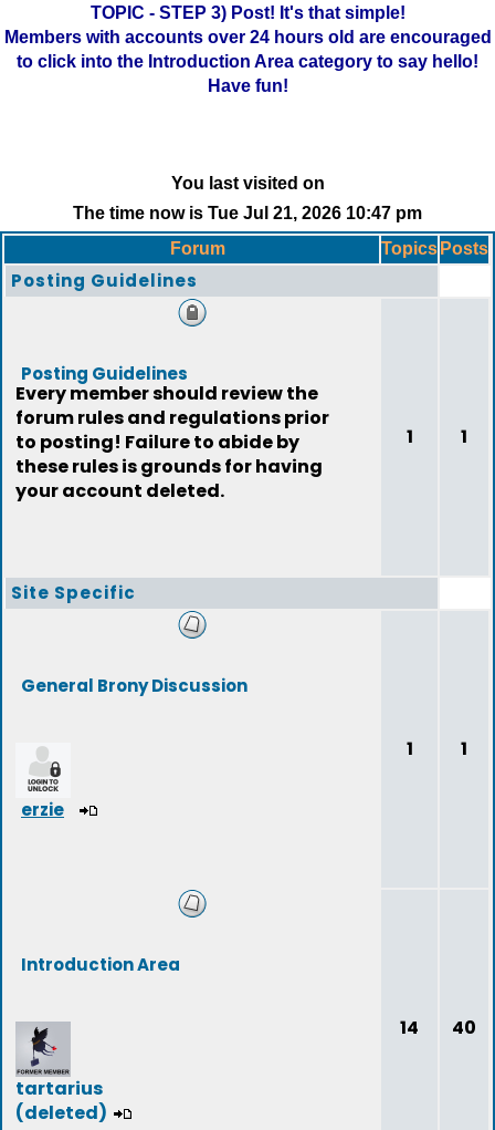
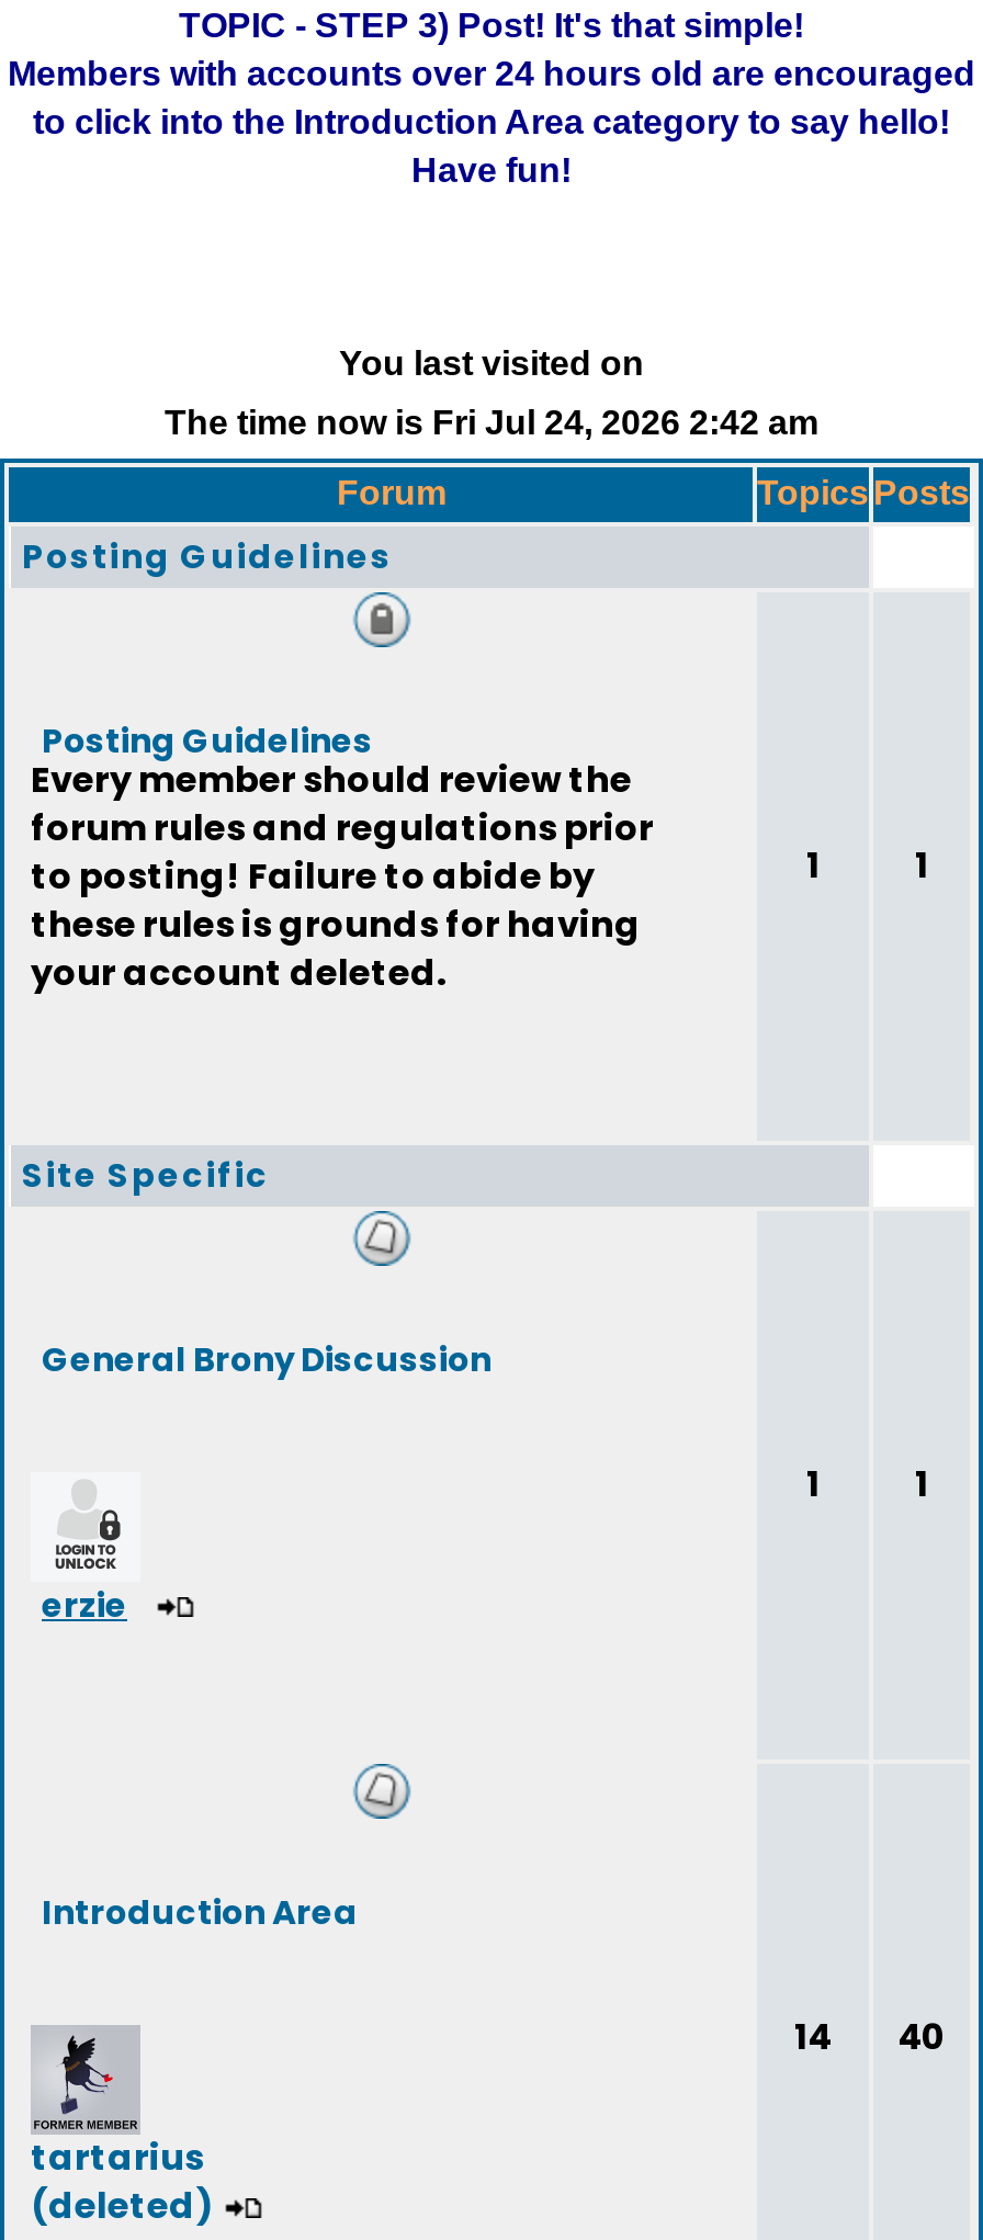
[73,204,422,222] The time now is Tue Jul 21, 2026 10:47 pm -> [165,404,818,441] The time now is Fri Jul 24, 2026 2:42 am

